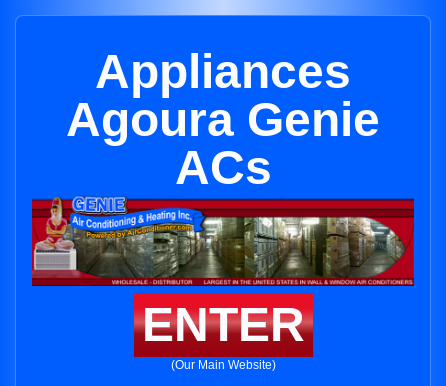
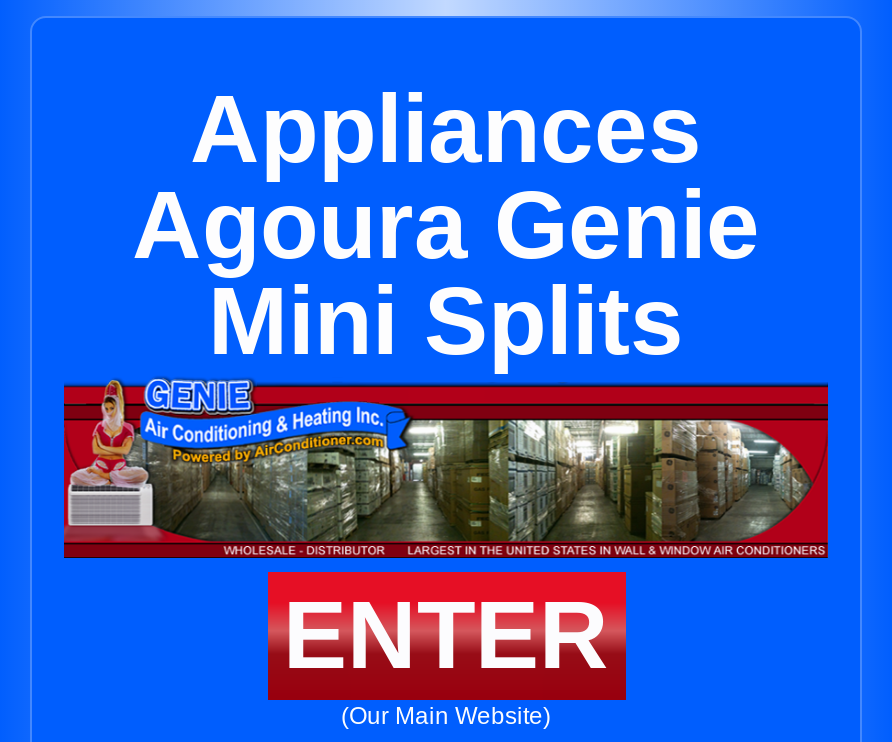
[174,141,271,194] ACs -> [208,268,684,374] Mini Splits

